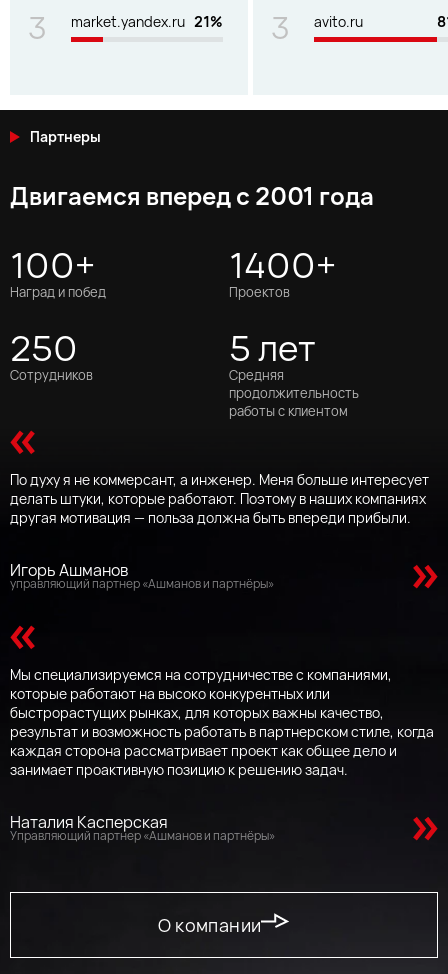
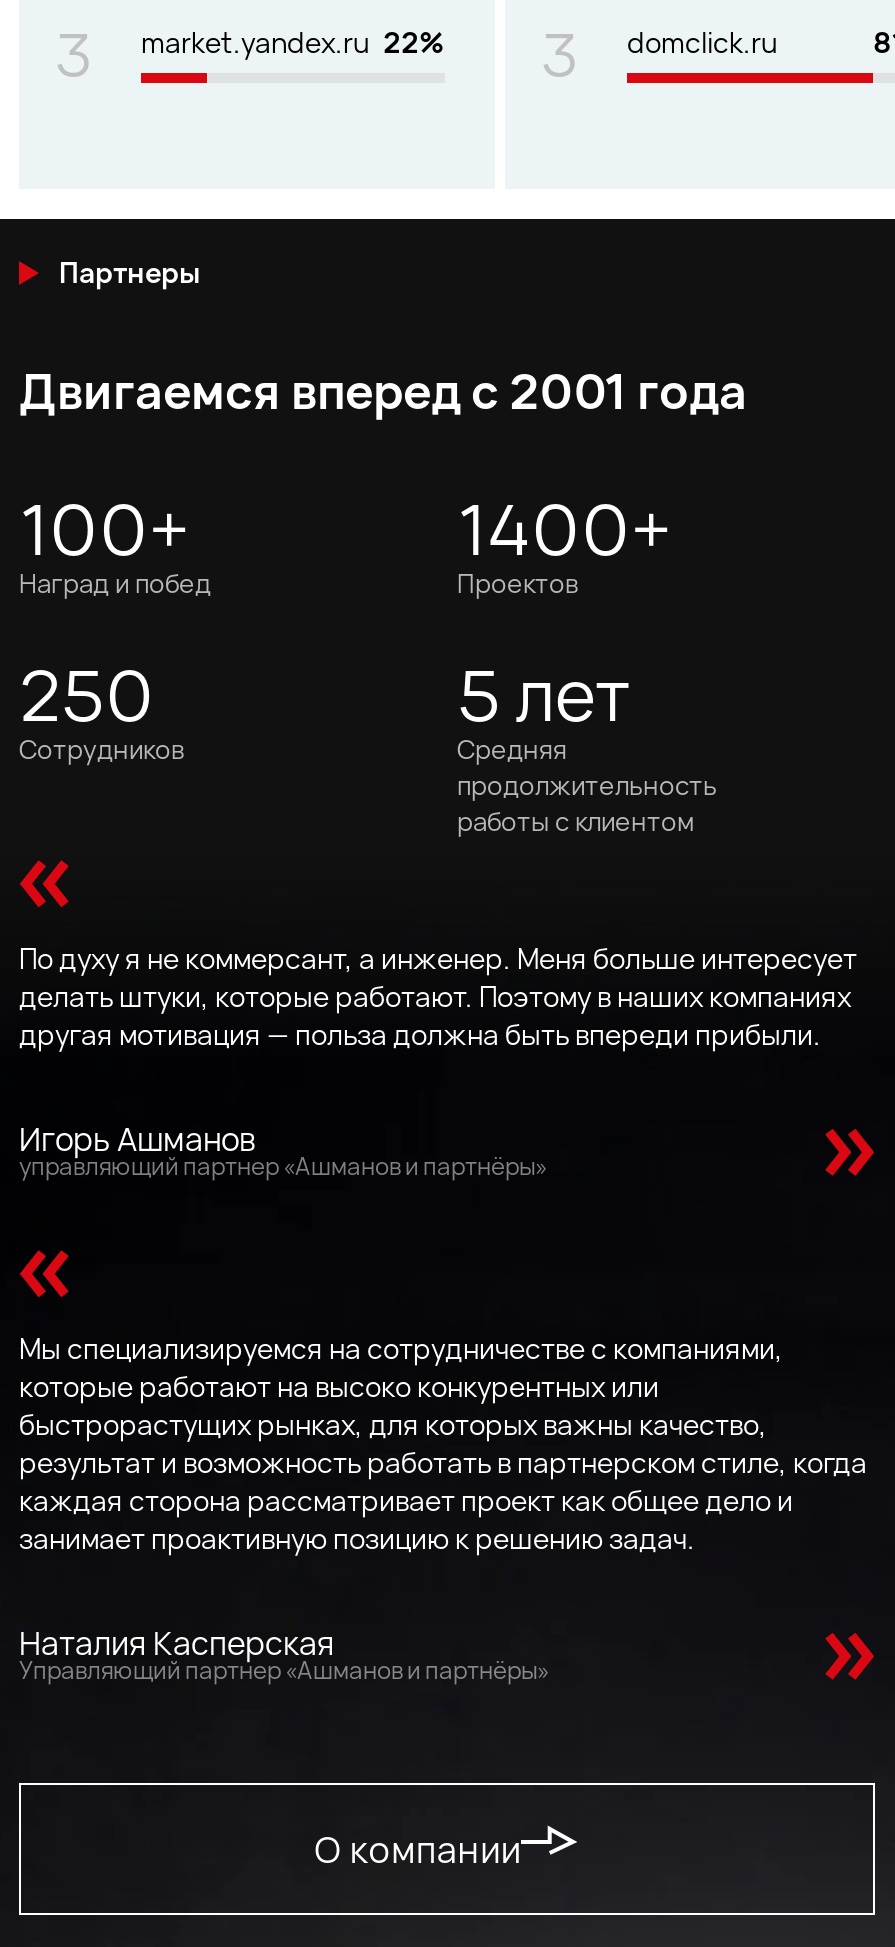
[71,11,223,30] market.yandex.ru 21% -> [141,22,445,60] market.yandex.ru 22%
[314,11,363,30] avito.ru -> [627,22,777,60] domclick.ru

